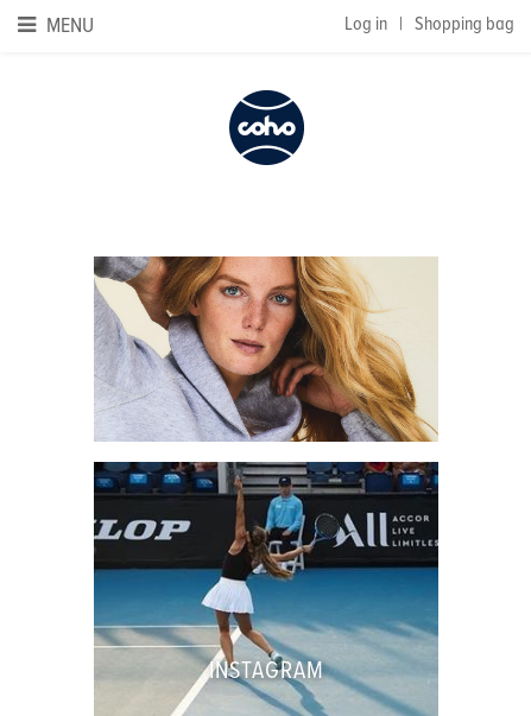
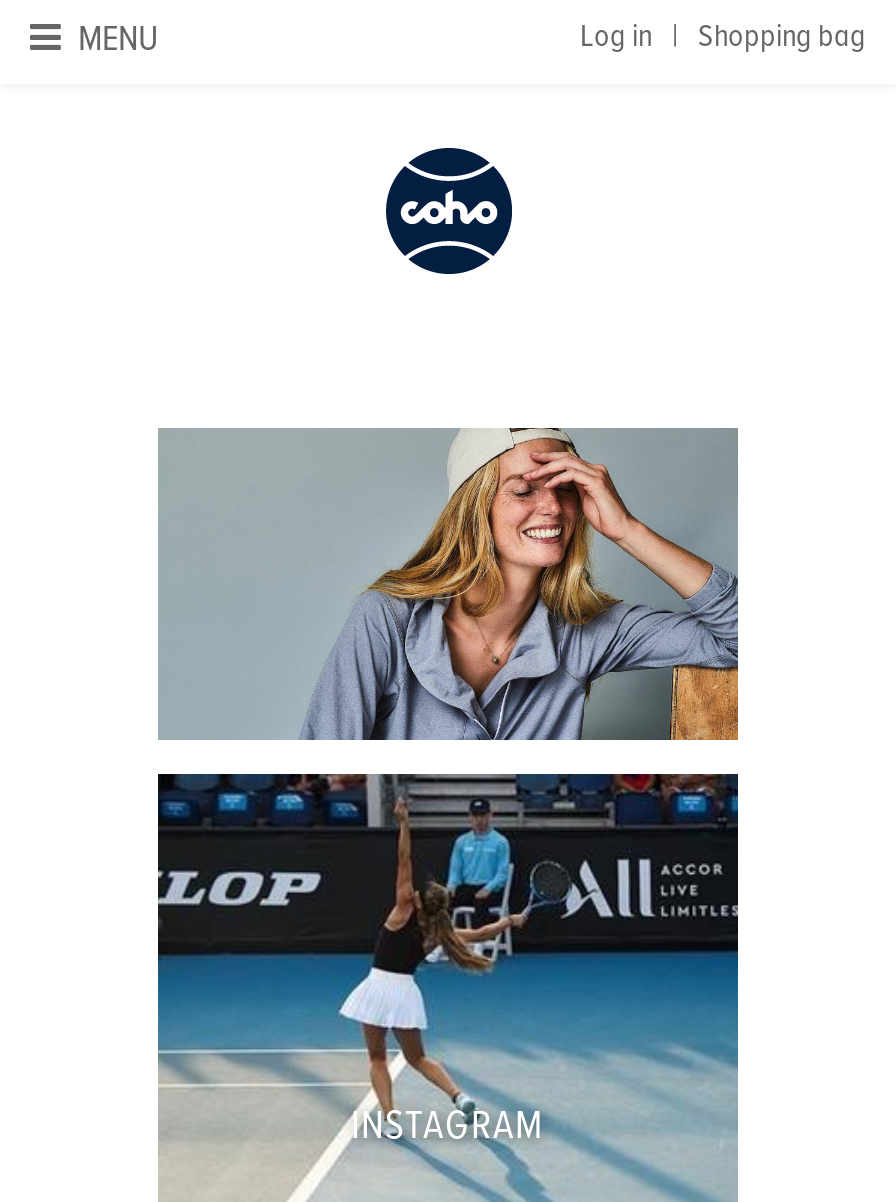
[94,255,438,443] [image] -> [158,426,740,742] [image]

